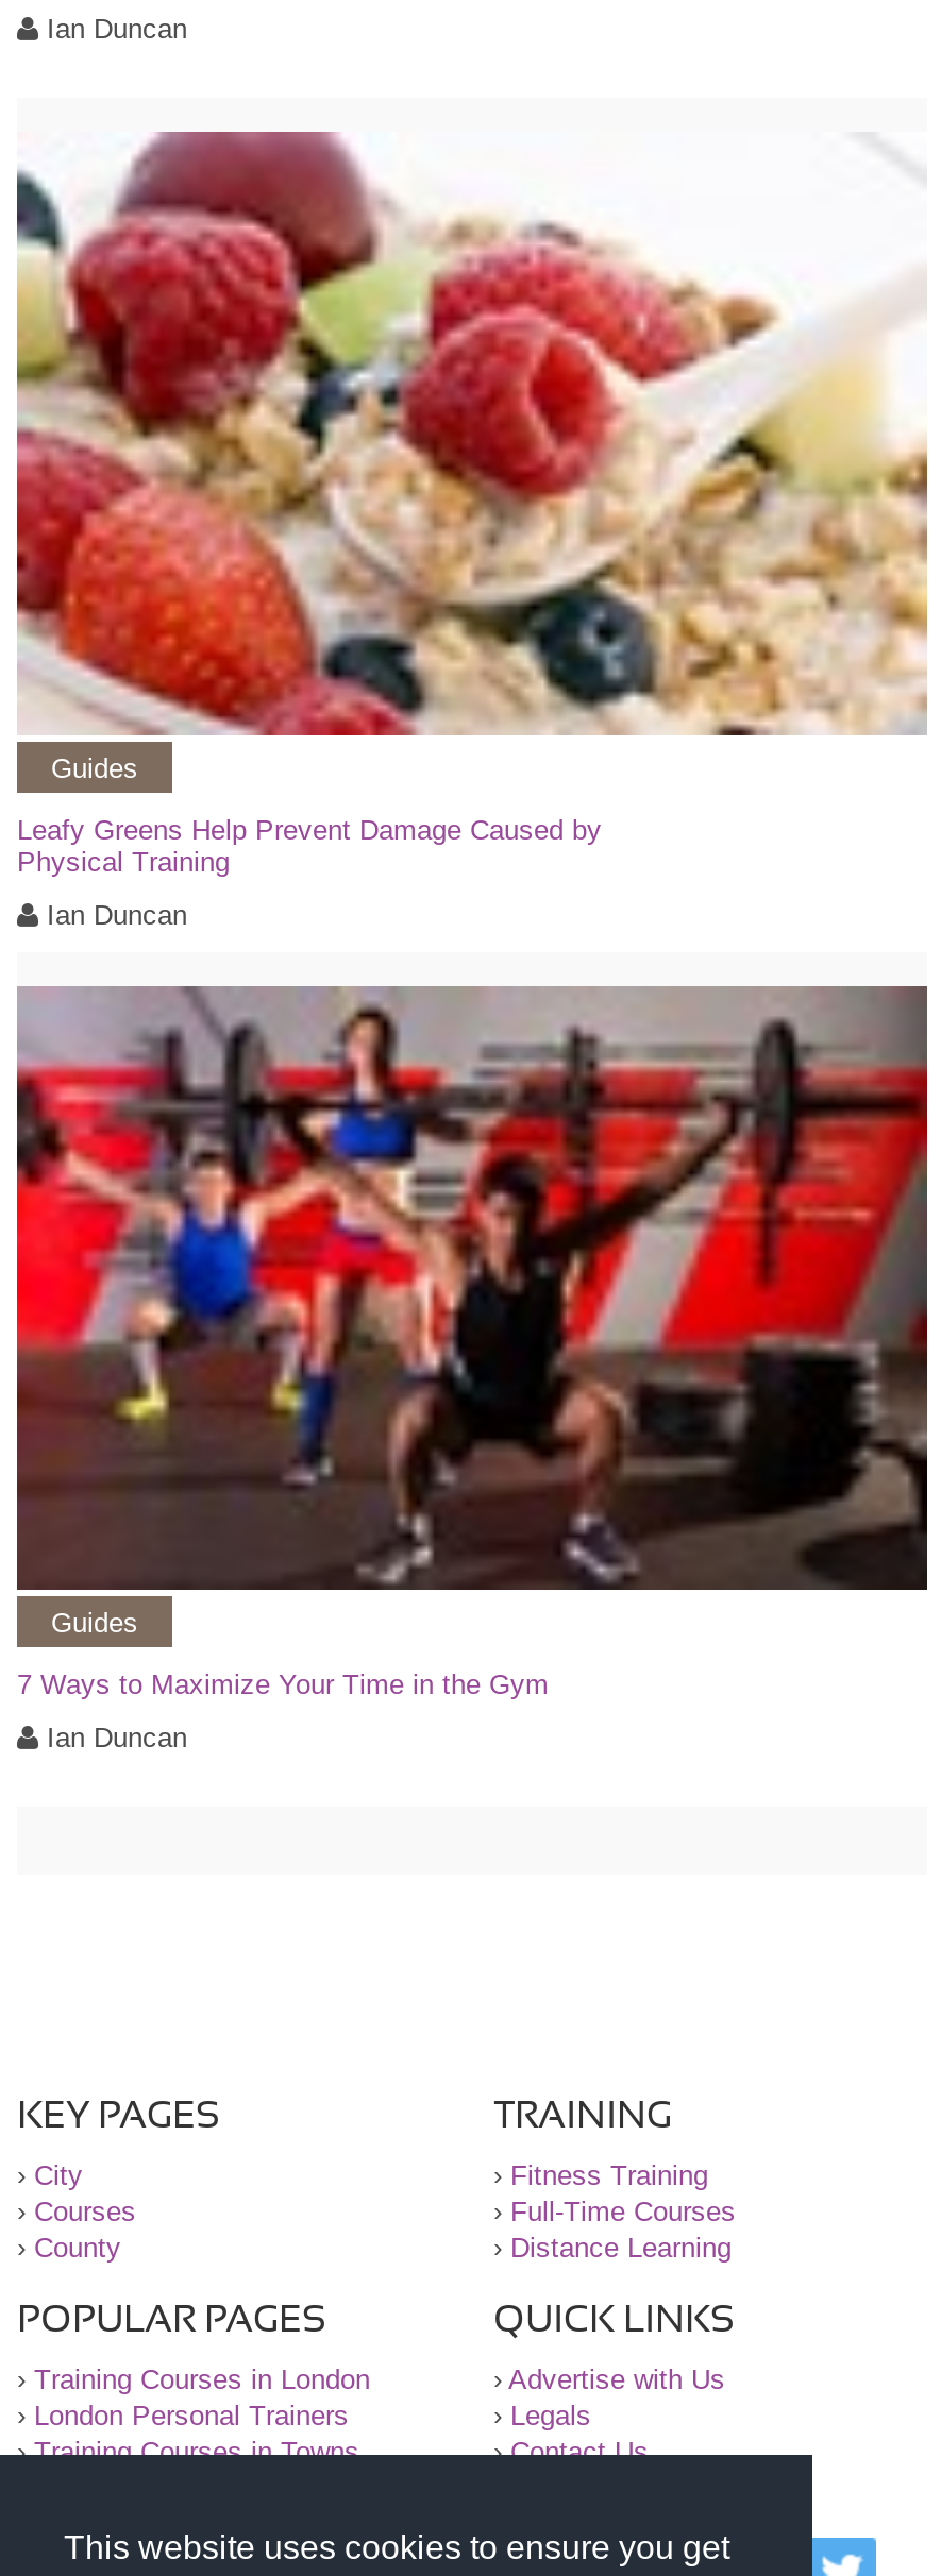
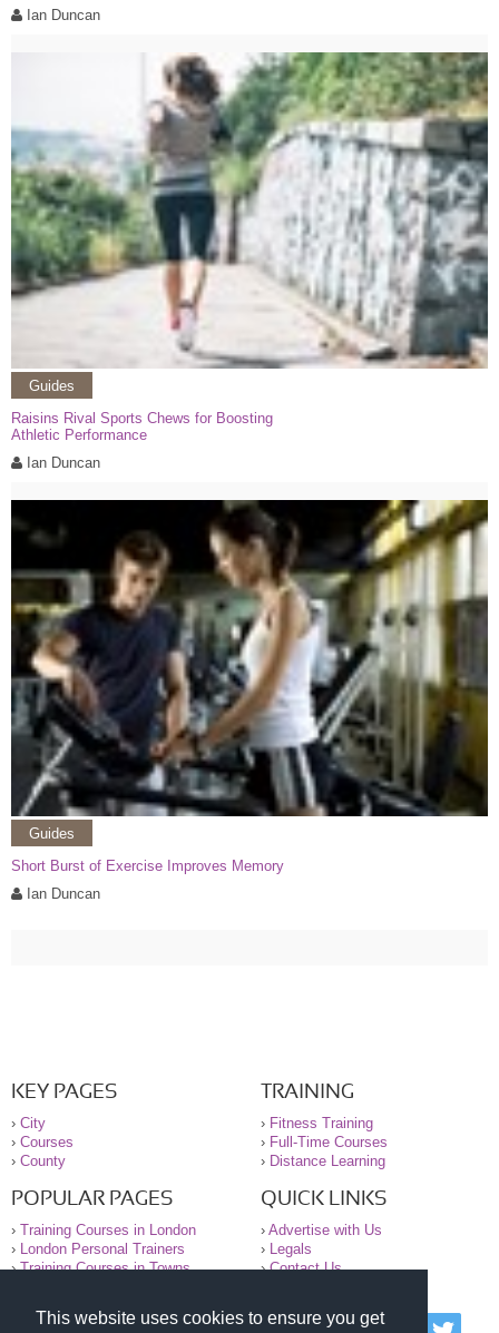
[15,130,929,877] [image] | Leafy Greens Help Prevent Damage Caused by | Physical Training -> [11,51,489,443] [image] | Raisins Rival Sports Chews for Boosting | Athletic Performance
[15,986,929,1700] [image] | 7 Ways to Maximize Your Time in the Gym -> [10,499,488,874] [image] | Short Burst of Exercise Improves Memory

